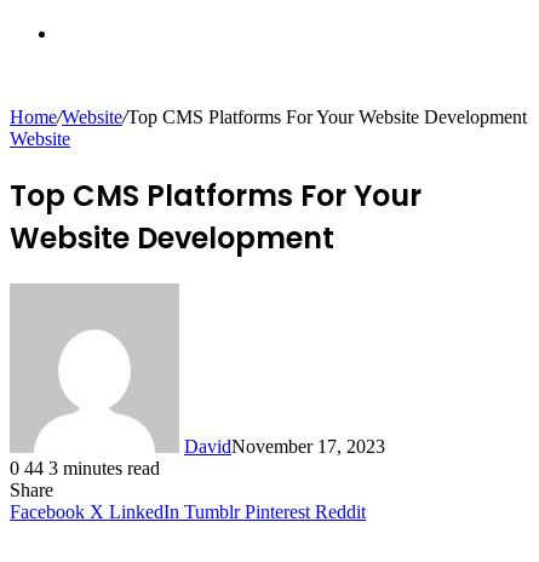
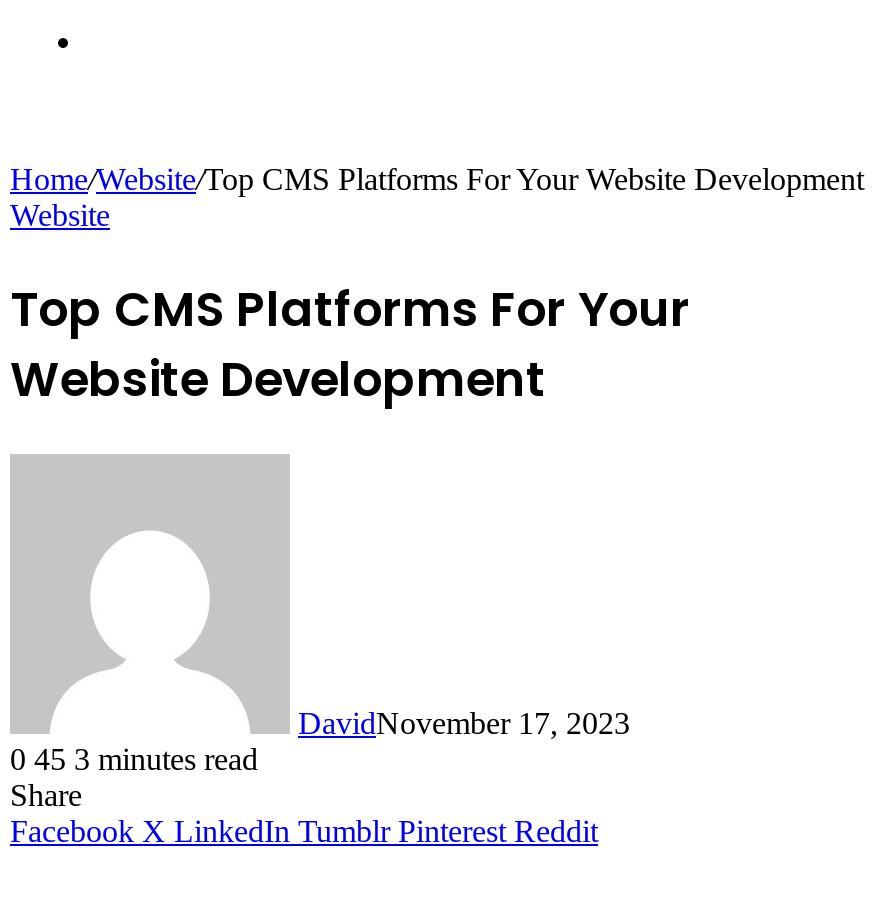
[10,458,160,478] 0 44 3 minutes read -> [10,742,258,776] 0 45 3 minutes read

